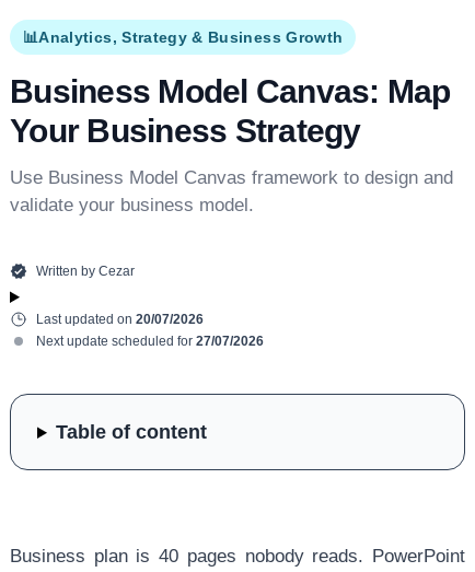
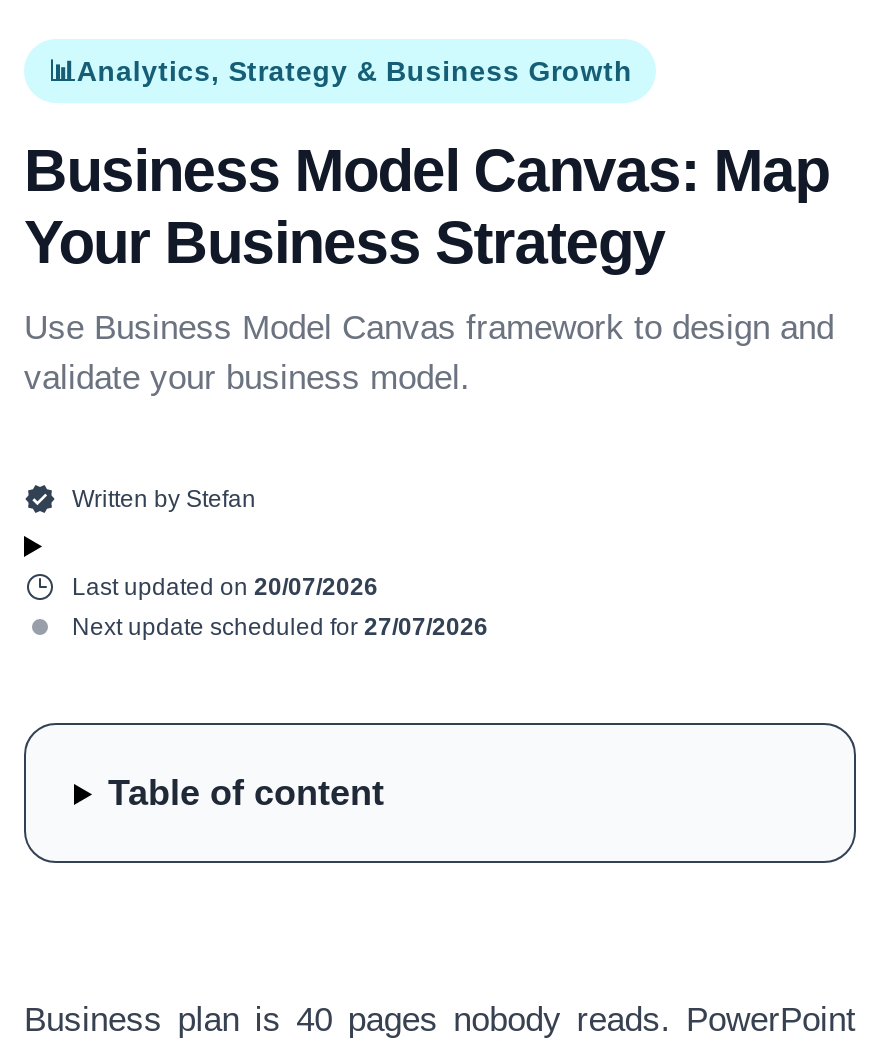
[36,264,135,279] Written by Cezar -> [72,485,256,513] Written by Stefan

